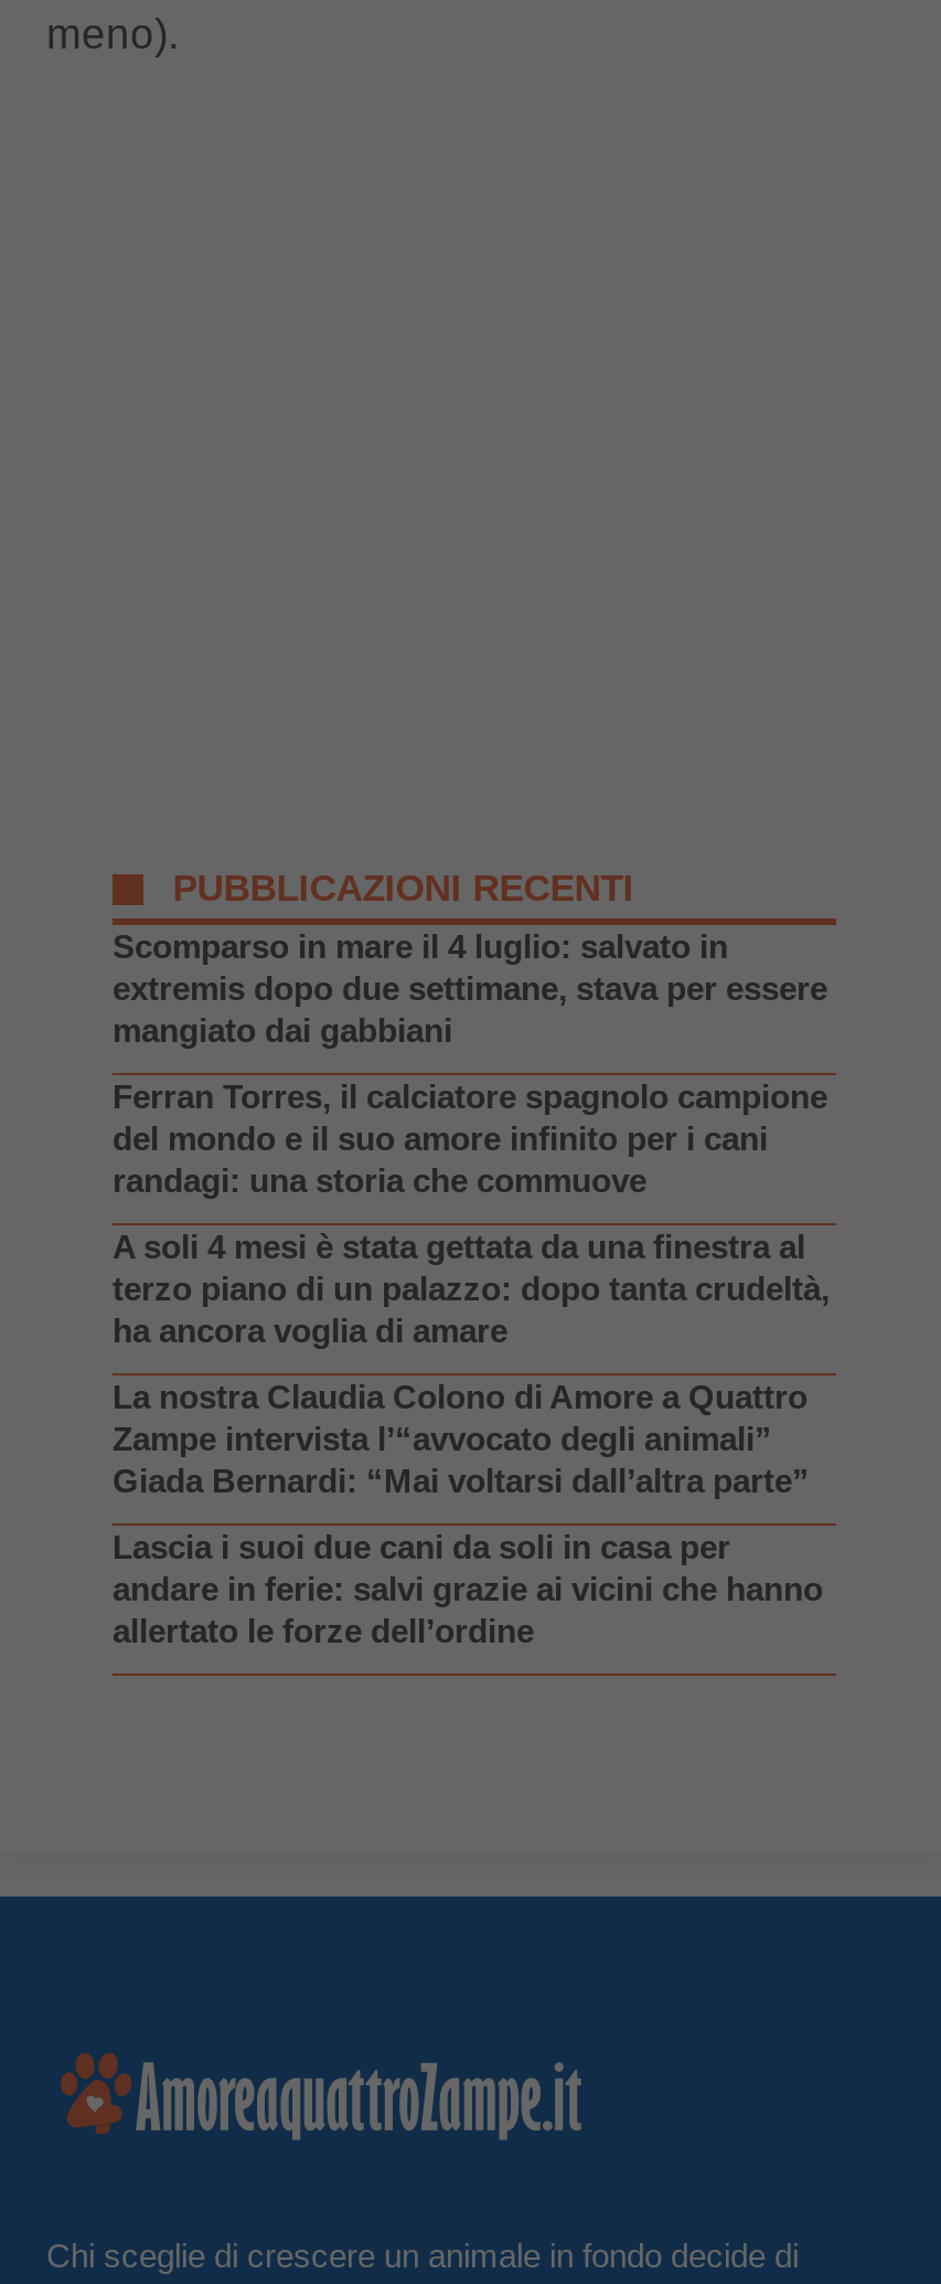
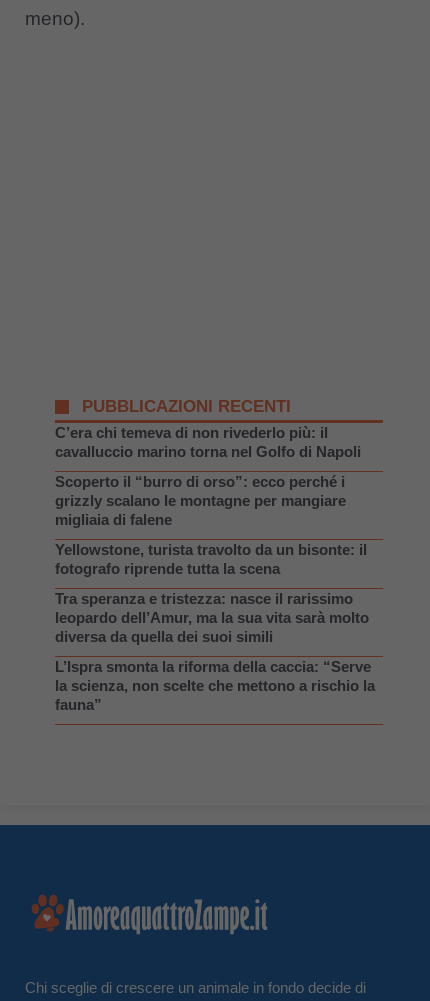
[113,928,827,1049] Scomparso in mare il 4 luglio: salvato in | extremis dopo due settimane, stava per essere | mangiato dai gabbiani -> [55,424,361,460] C’era chi temeva di non rivederlo più: il | cavalluccio marino torna nel Golfo di Napoli
[113,1078,827,1199] Ferran Torres, il calciatore spagnolo campione | del mondo e il suo amore infinito per i cani | randagi: una storia che commuove -> [55,473,346,528] Scoperto il “burro di orso”: ecco perché i | grizzly scalano le montagne per mangiare | migliaia di falene
[113,1228,830,1349] A soli 4 mesi è stata gettata da una finestra al | terzo piano di un palazzo: dopo tanta crudeltà, | ha ancora voglia di amare -> [55,541,367,577] Yellowstone, turista travolto da un bisonte: il | fotografo riprende tutta la scena
[113,1378,810,1500] La nostra Claudia Colono di Amore a Quattro | Zampe intervista l’“avvocato degli animali” | Giada Bernardi: “Mai voltarsi dall’altra parte” -> [55,590,369,645] Tra speranza e tristezza: nasce il rarissimo | leopardo dell’Amur, ma la sua vita sarà molto | diversa da quella dei suoi simili
[113,1528,823,1650] Lascia i suoi due cani da soli in casa per | andare in ferie: salvi grazie ai vicini che hanno | allertato le forze dell’ordine -> [55,658,375,713] L’Ispra smonta la riforma della caccia: “Serve | la scienza, non scelte che mettono a rischio la | fauna”

